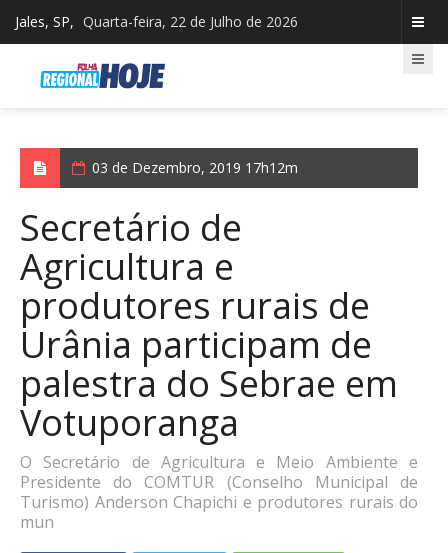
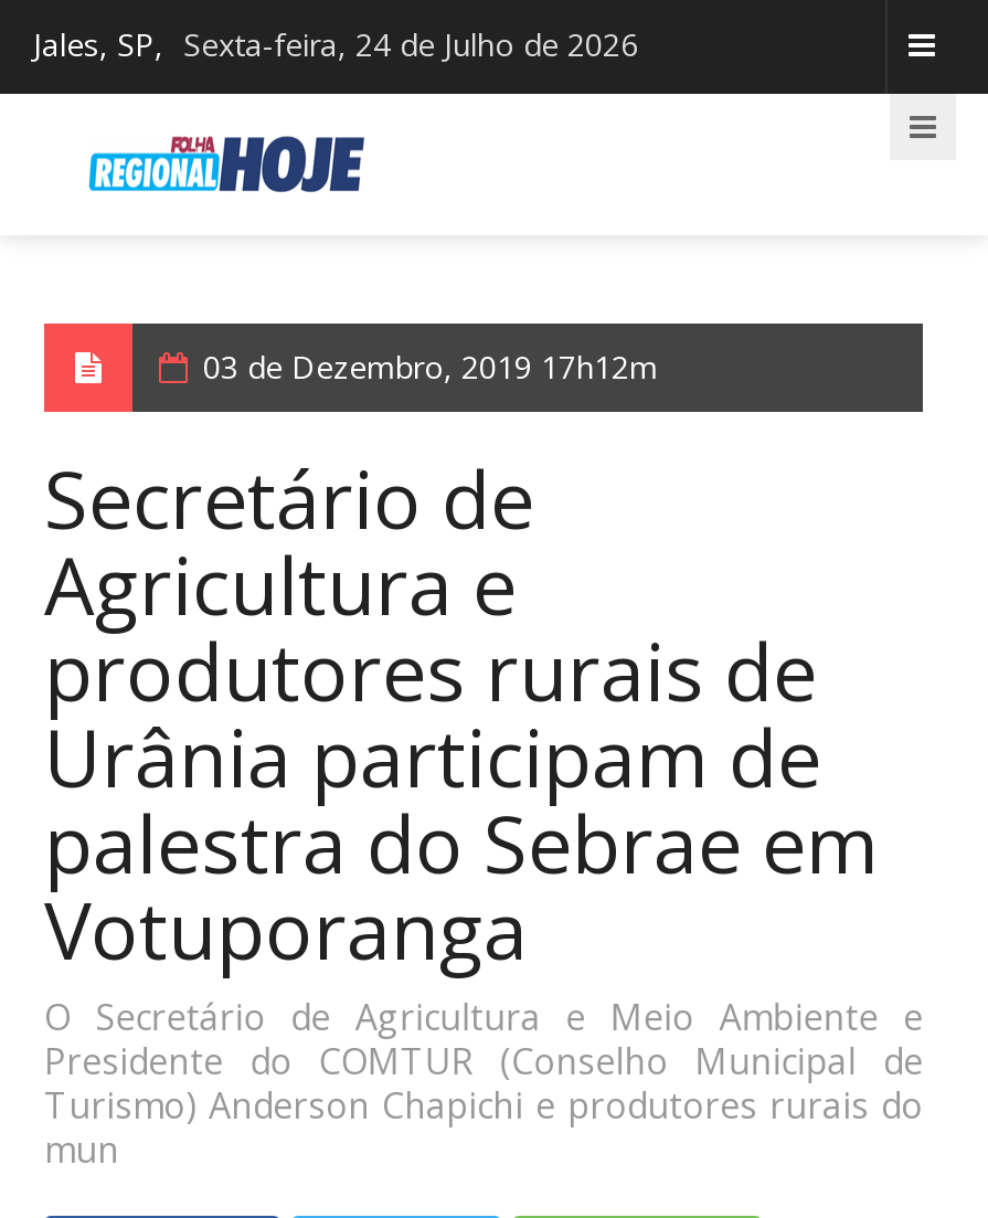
[15,12,298,31] Jales, SP, Quarta-feira, 22 de Julho de 2026 -> [33,23,638,65] Jales, SP, Sexta-feira, 24 de Julho de 2026

